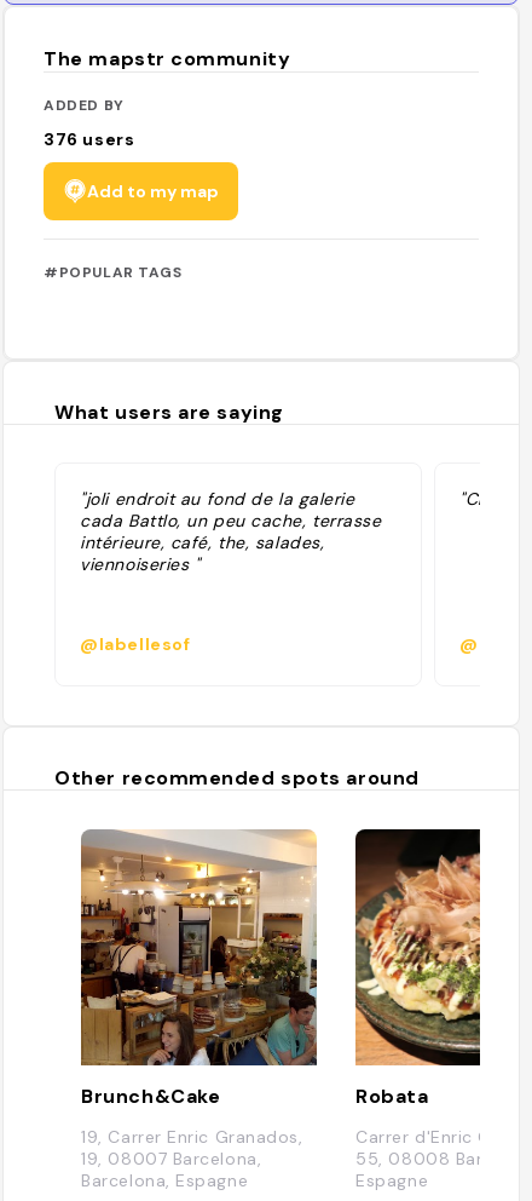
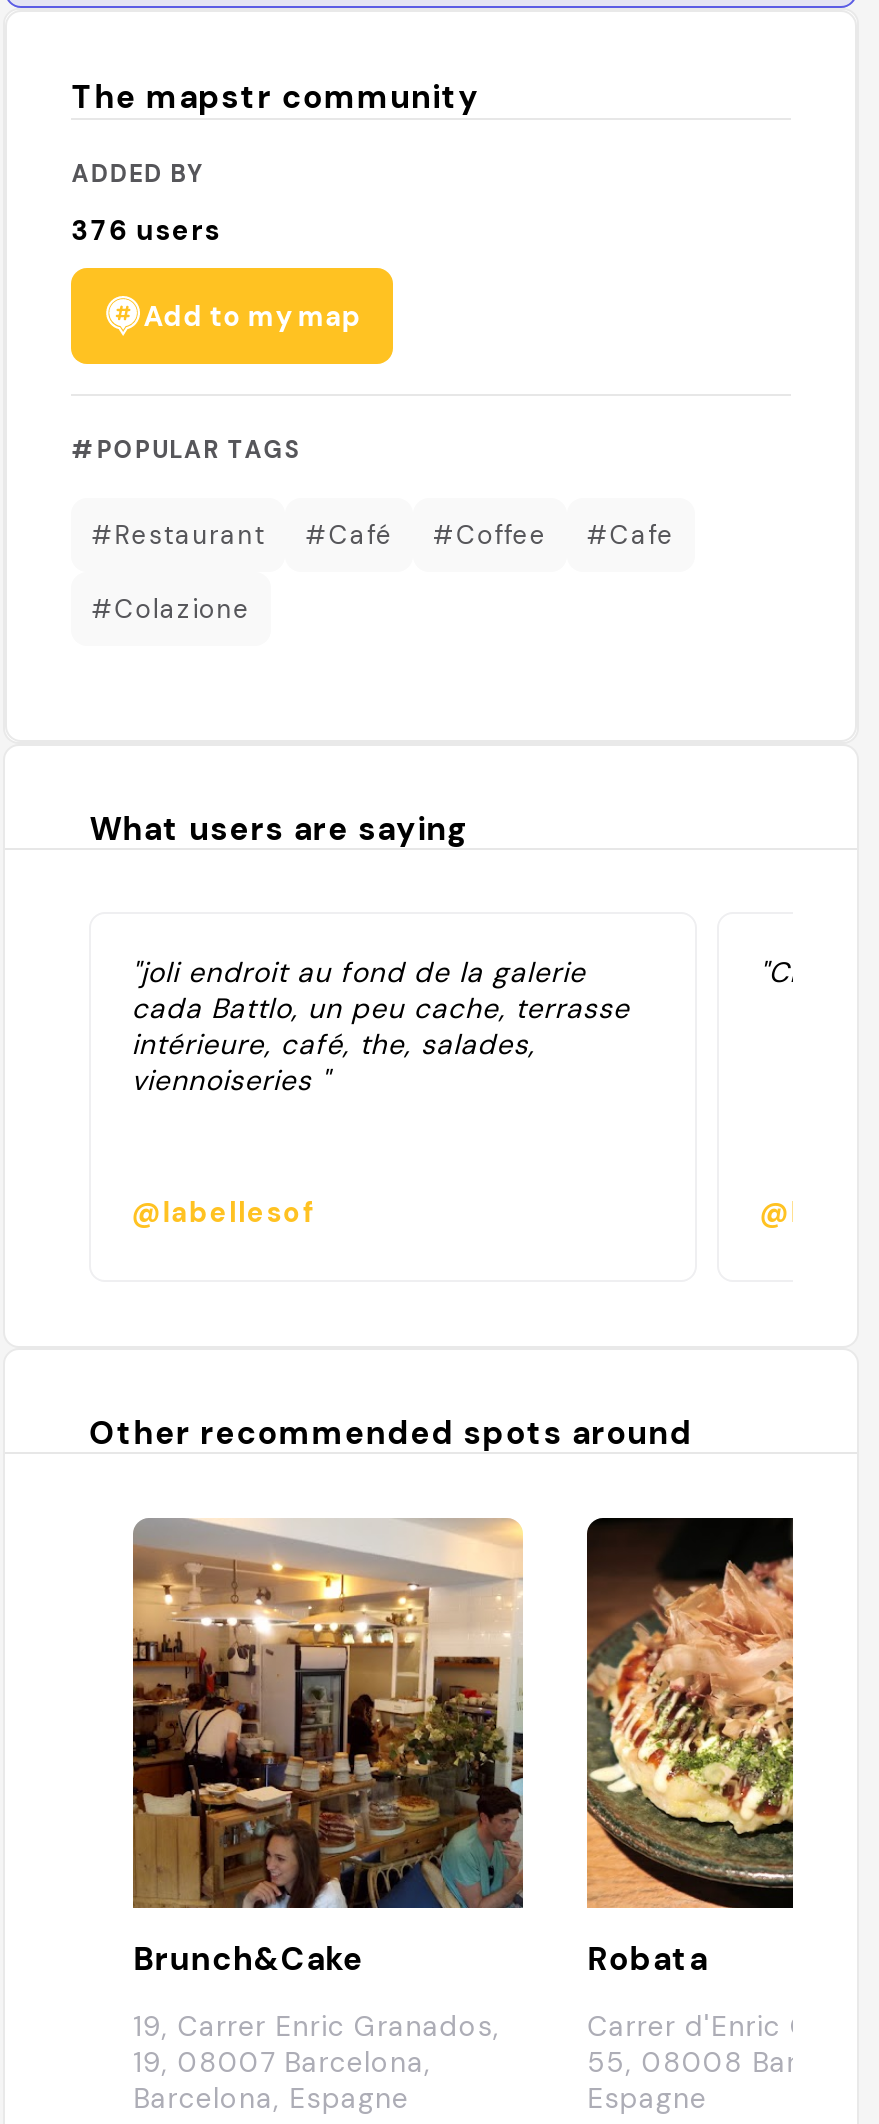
none -> [91,517,674,625] #Restaurant | #Café | #Coffee | #Cafe | #Colazione

